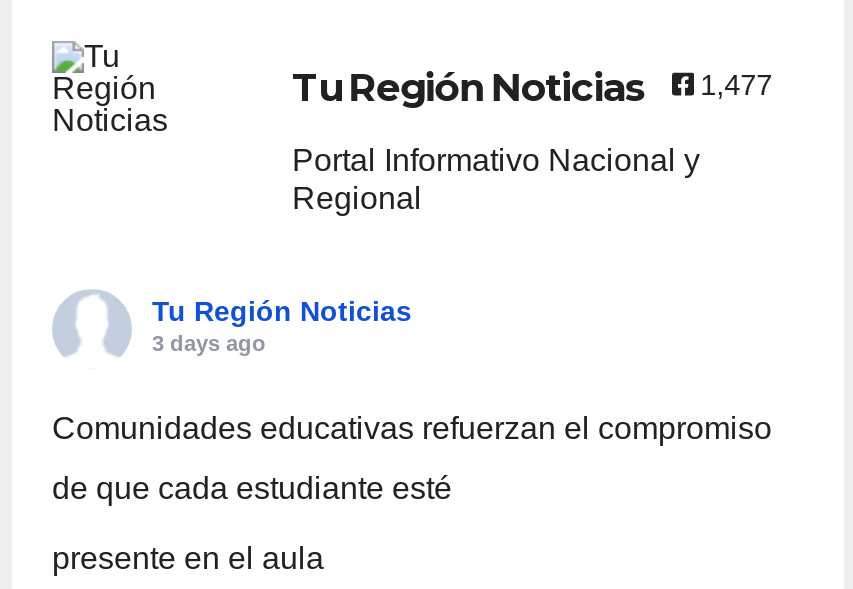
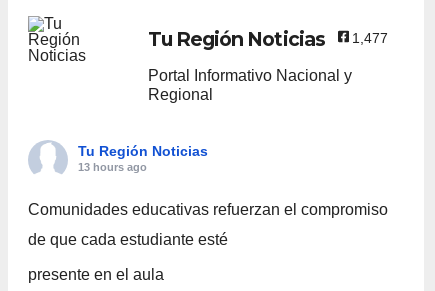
[152,332,266,356] 3 days ago -> [78,161,147,173] 13 hours ago

